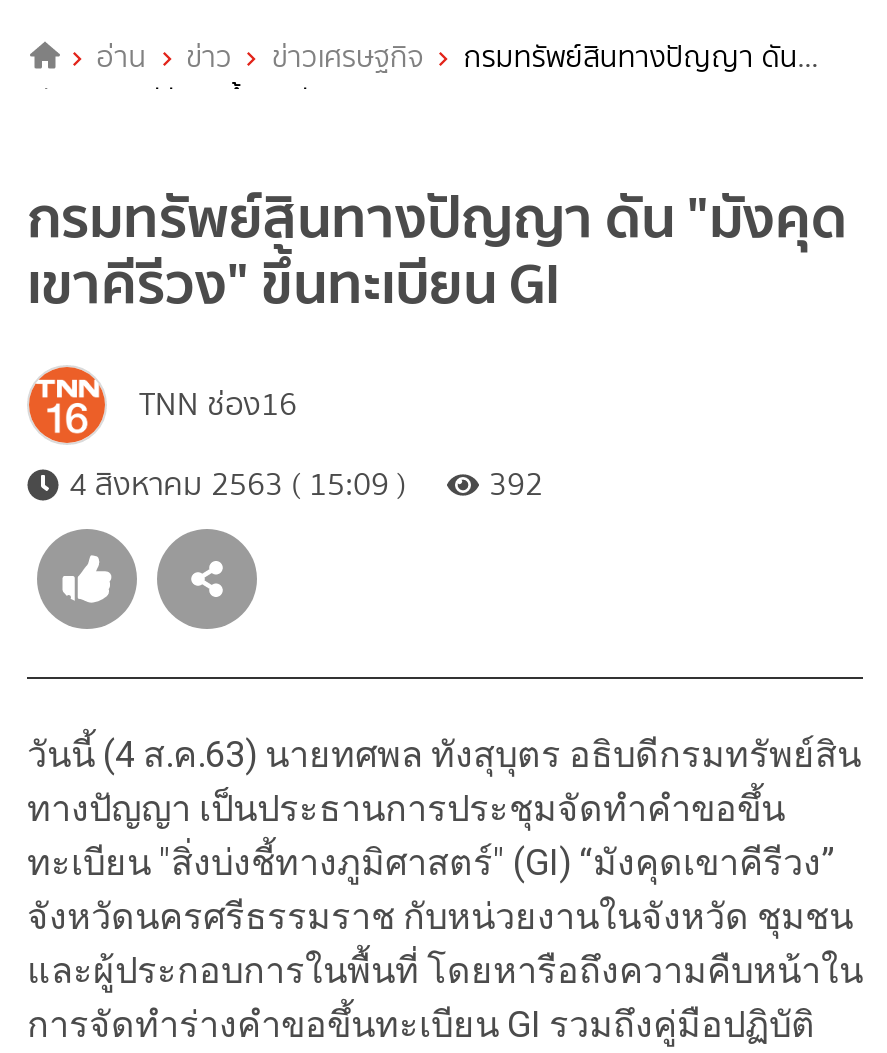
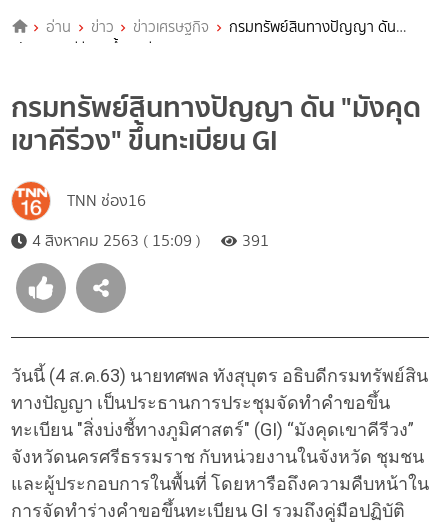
[69,461,543,507] 4 สิงหาคม 2563 ( 15:09 ) 392 -> [32,229,269,252] 4 สิงหาคม 2563 ( 15:09 ) 391

